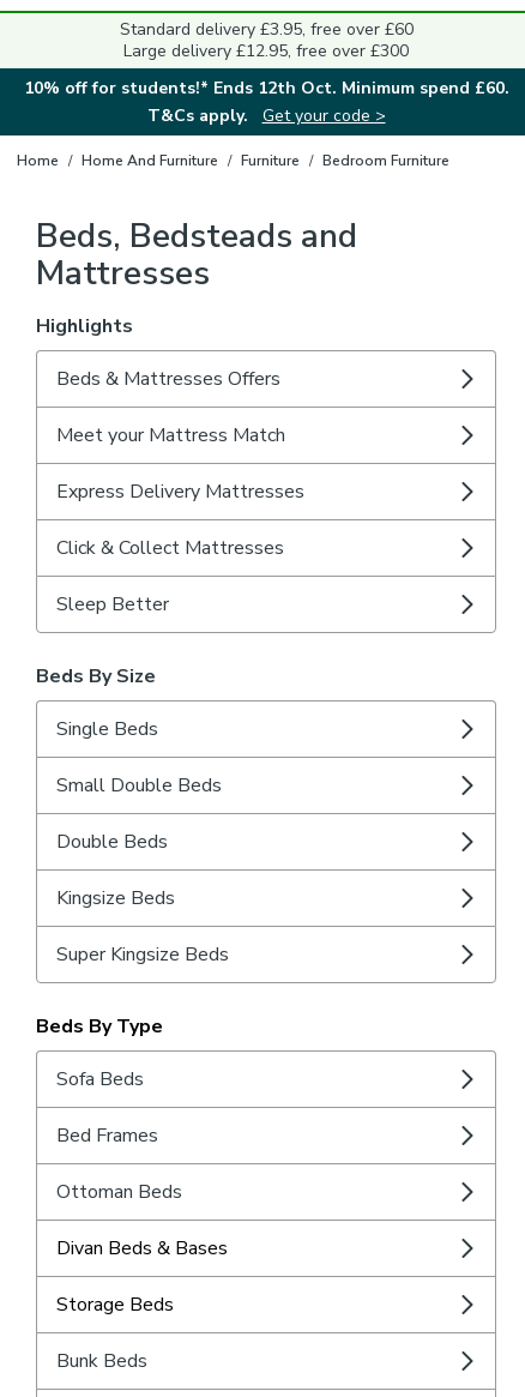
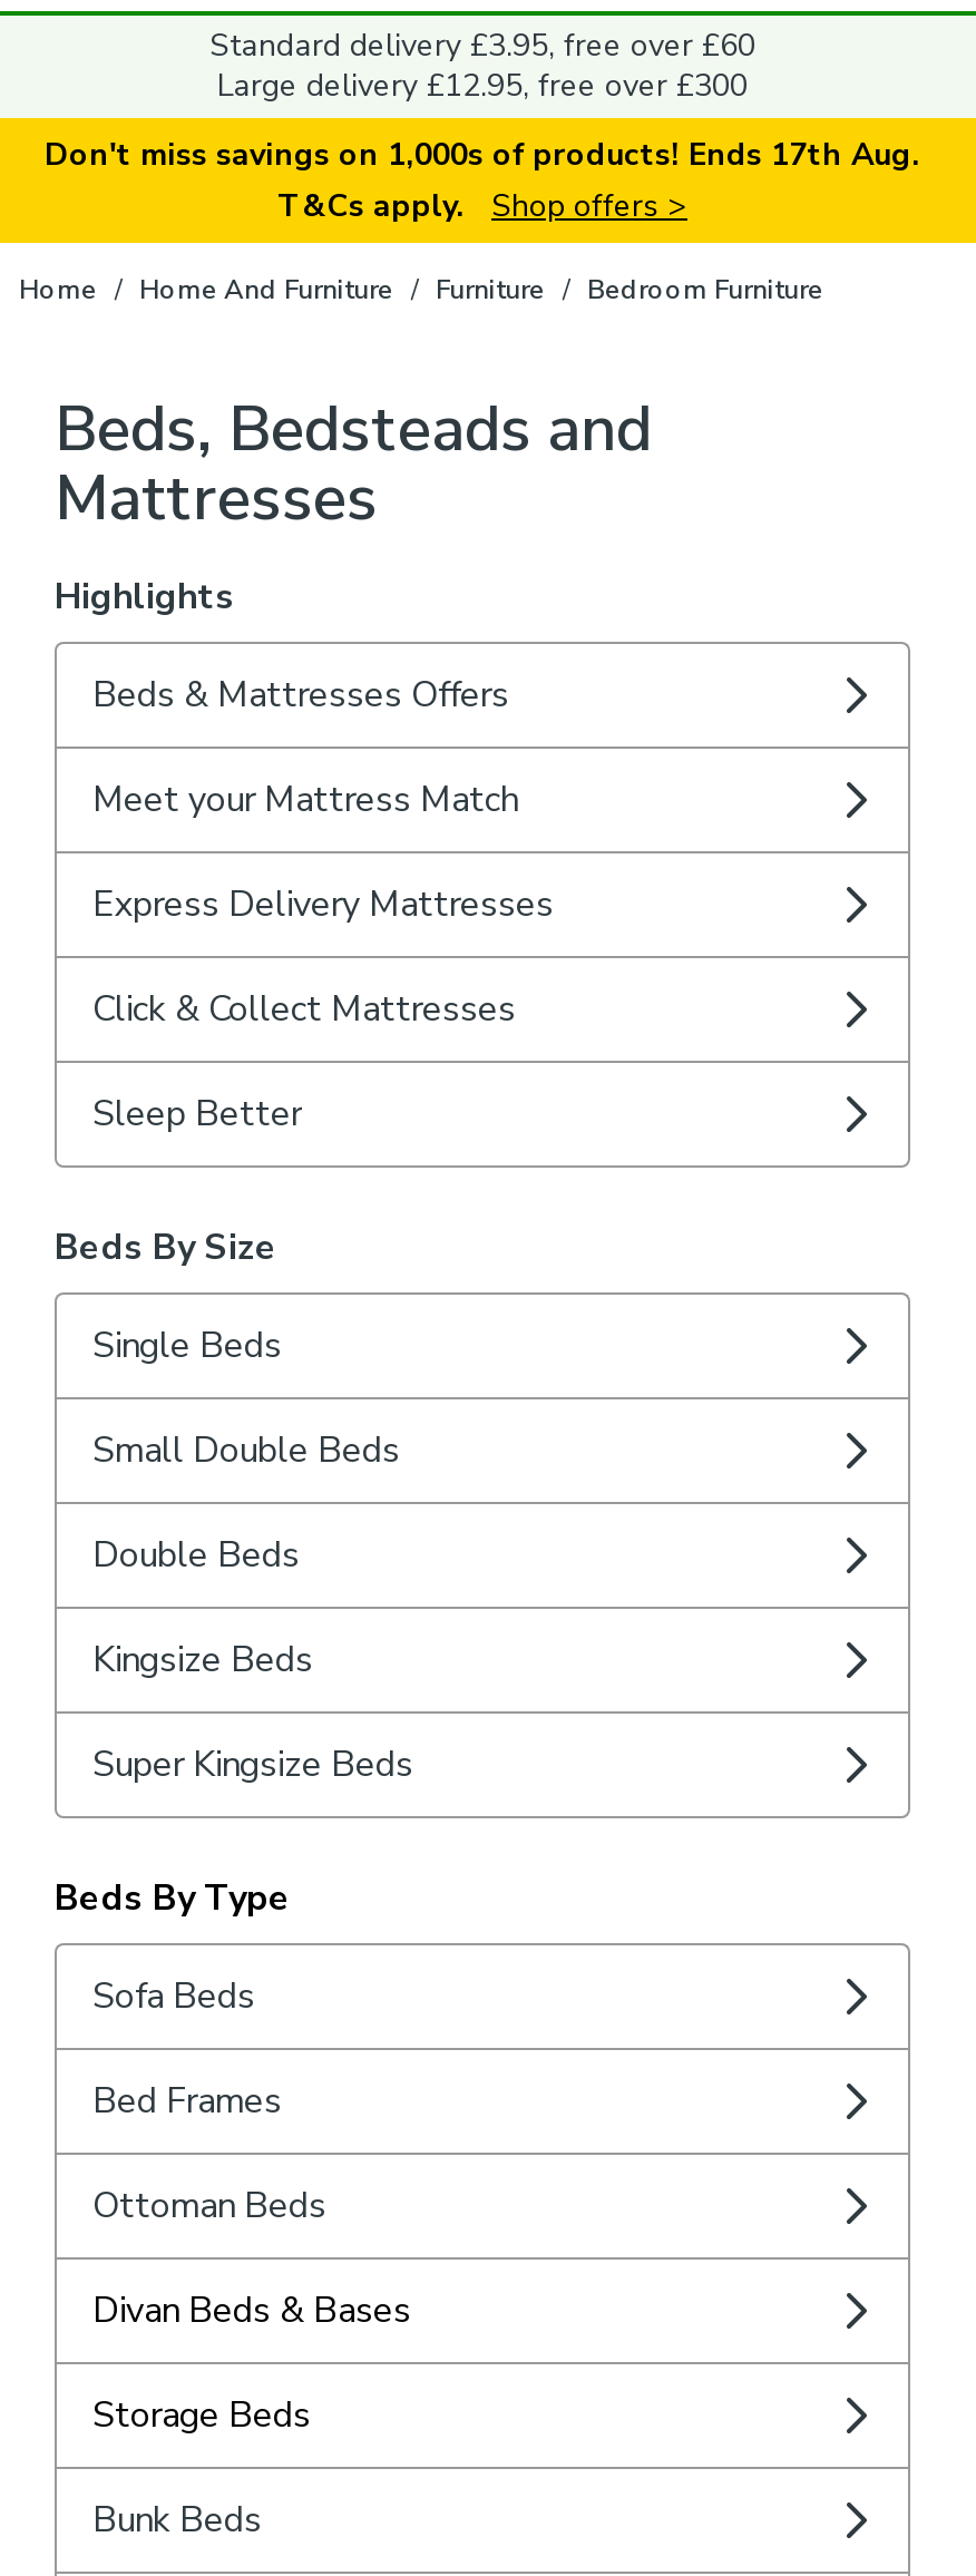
[23,77,509,127] 10% off for students!* Ends 12th Oct. Minimum spend £60. | T&Cs apply. Get your code > -> [45,134,920,227] Don't miss savings on 1,000s of products! Ends 17th Aug. | T&Cs apply. Shop offers >

